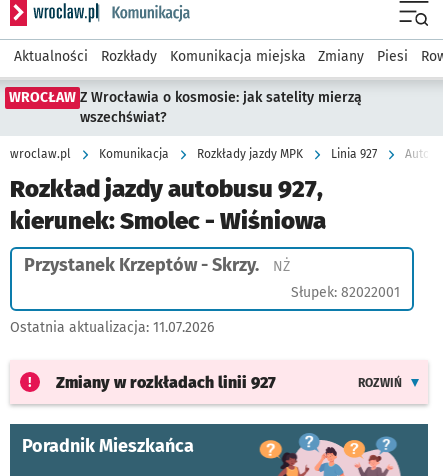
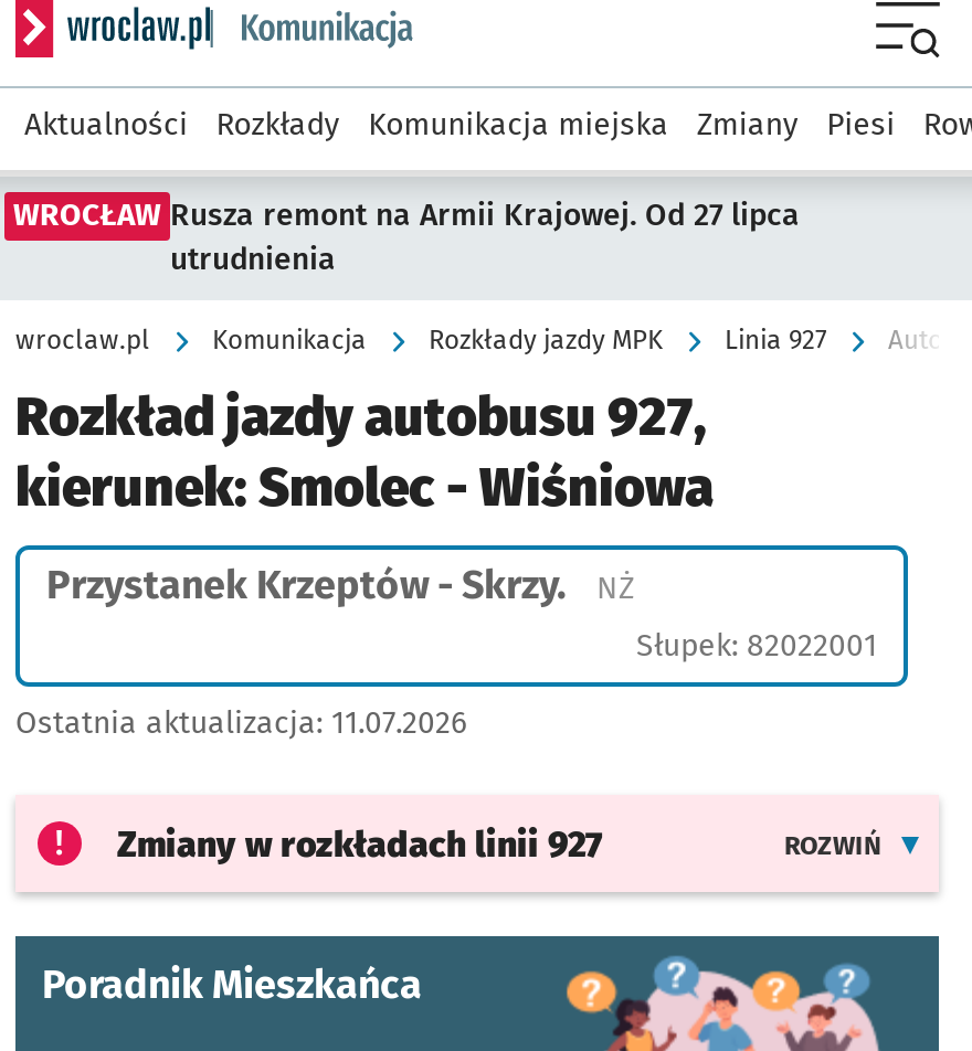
[9,89,362,126] WROCŁAW Z Wrocławia o kosmosie: jak satelity mierzą | wszechświat? -> [13,197,800,278] WROCŁAW Rusza remont na Armii Krajowej. Od 27 lipca | utrudnienia

